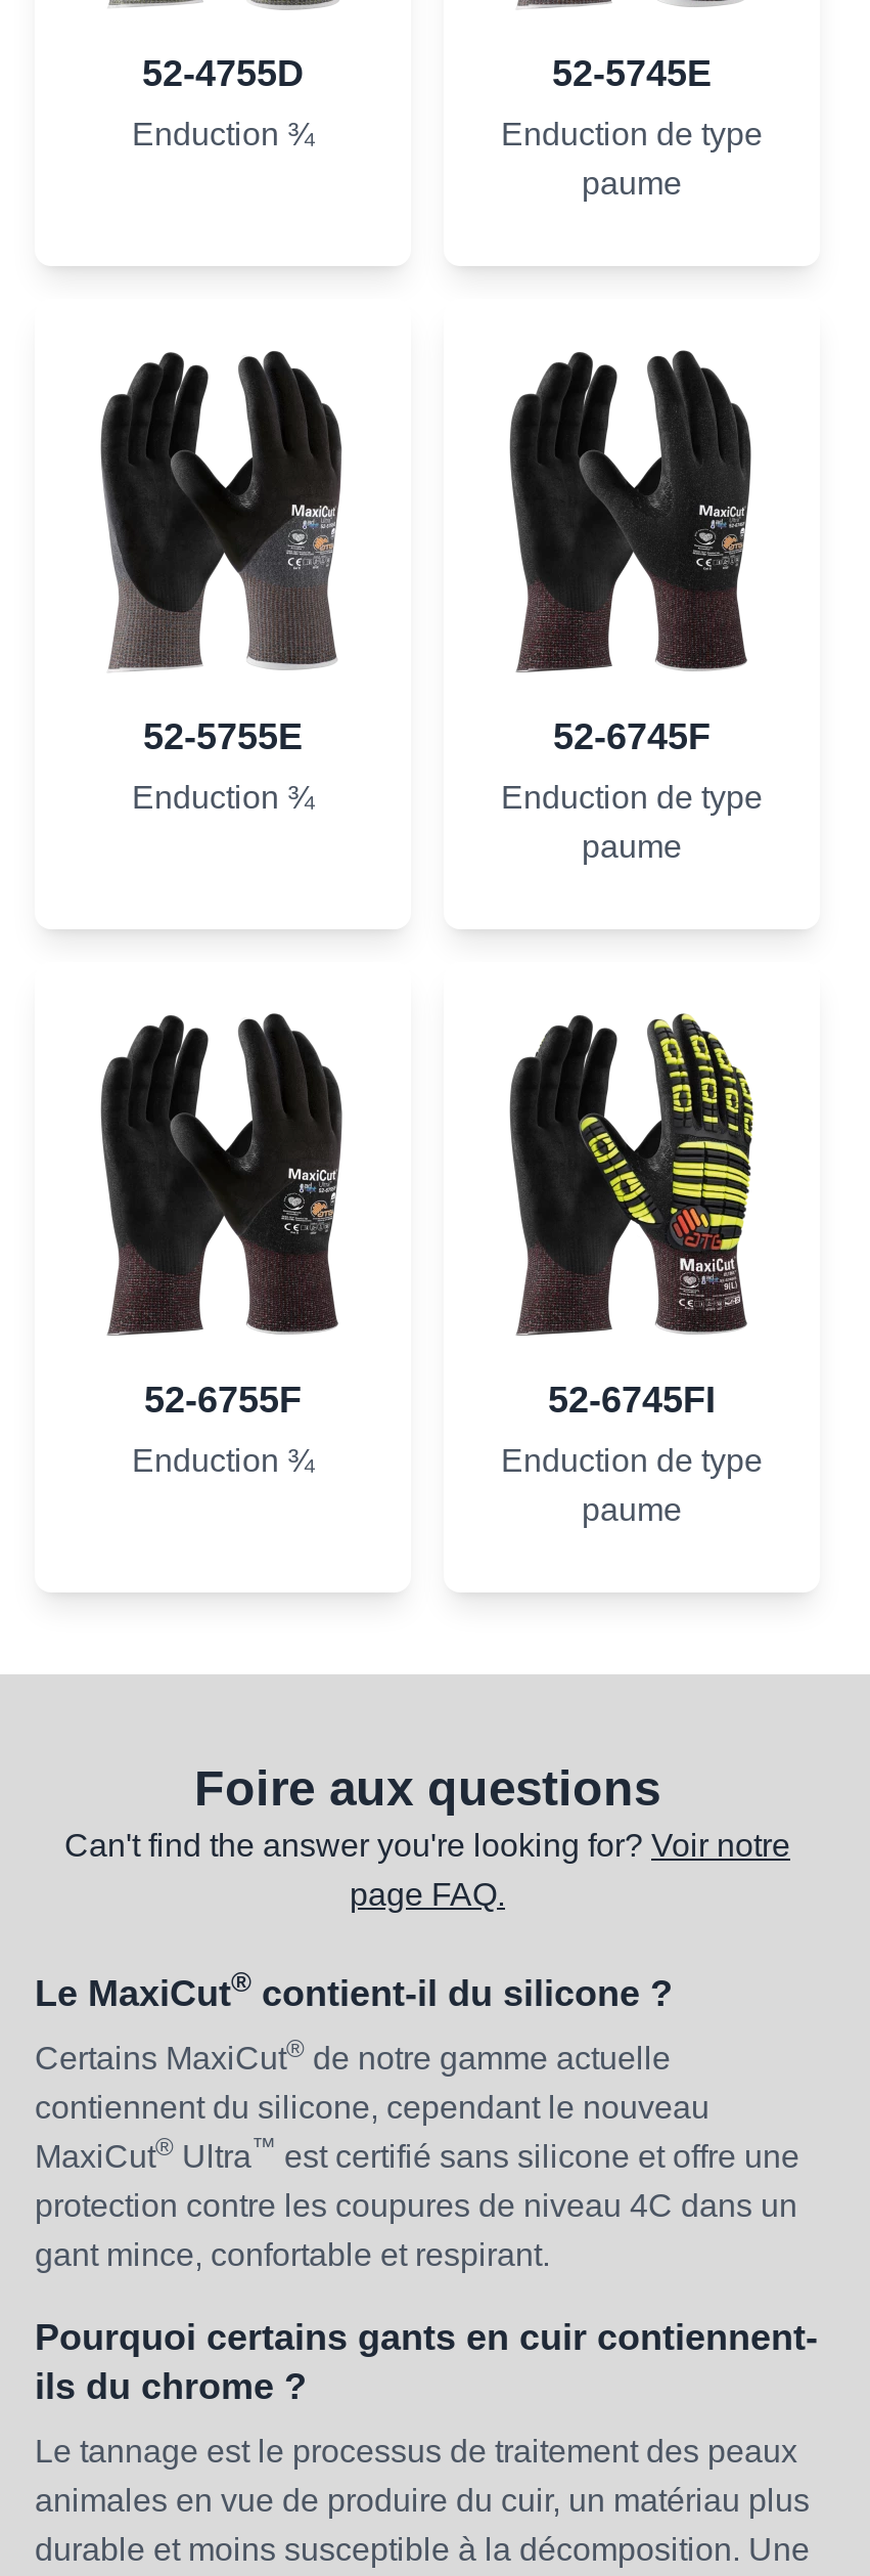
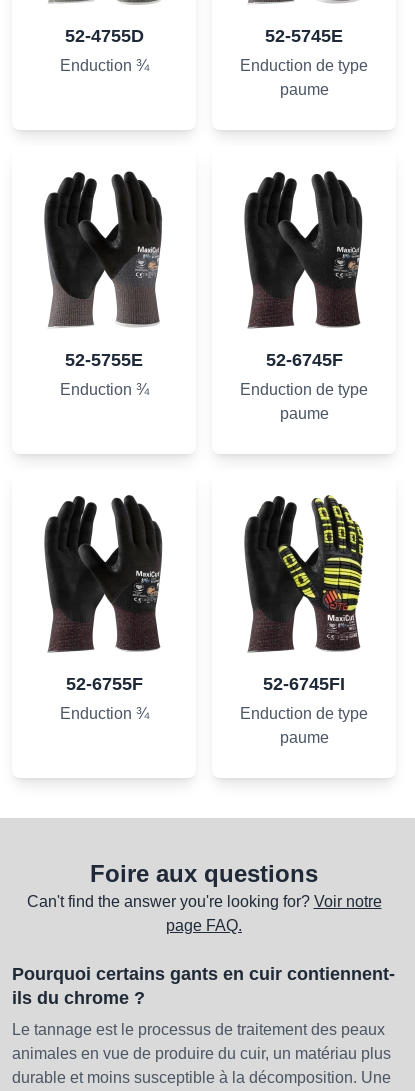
[35,1967,799,2272] Le MaxiCut® contient-il du silicone ? | Certains MaxiCut® de notre gamme actuelle | contiennent du silicone, cependant le nouveau | MaxiCut® Ultra™ est certifié sans silicone et offre une | protection contre les coupures de niveau 4C dans un | gant mince, confortable et respirant. -> none

